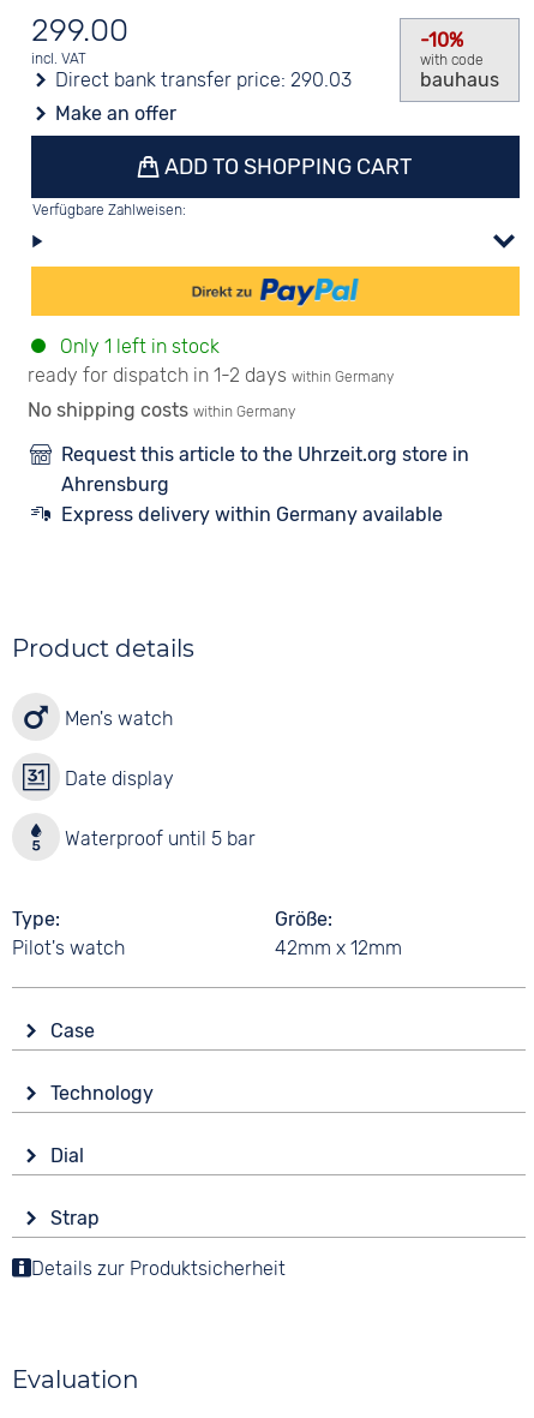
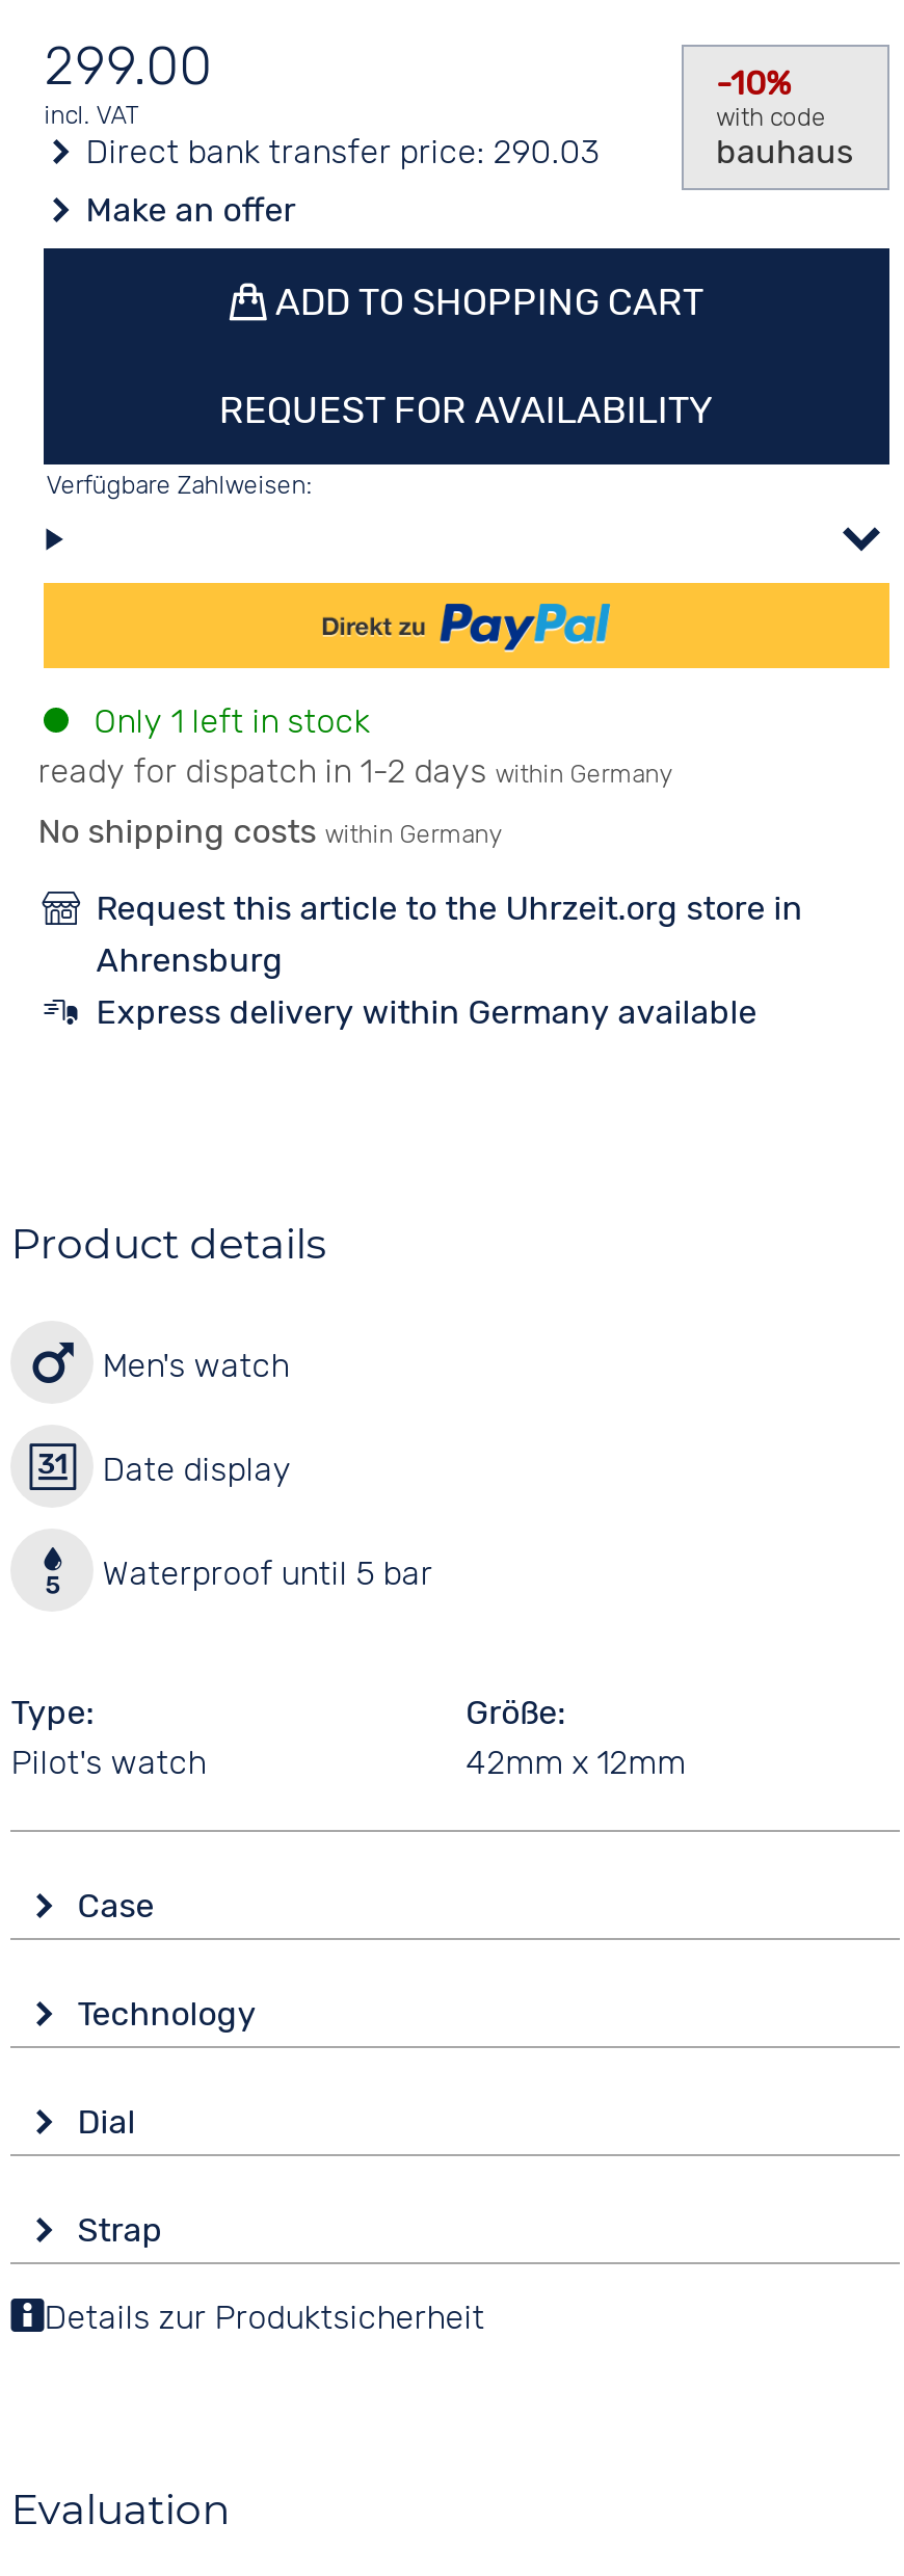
none -> [219,388,714,433] REQUEST FOR AVAILABILITY

